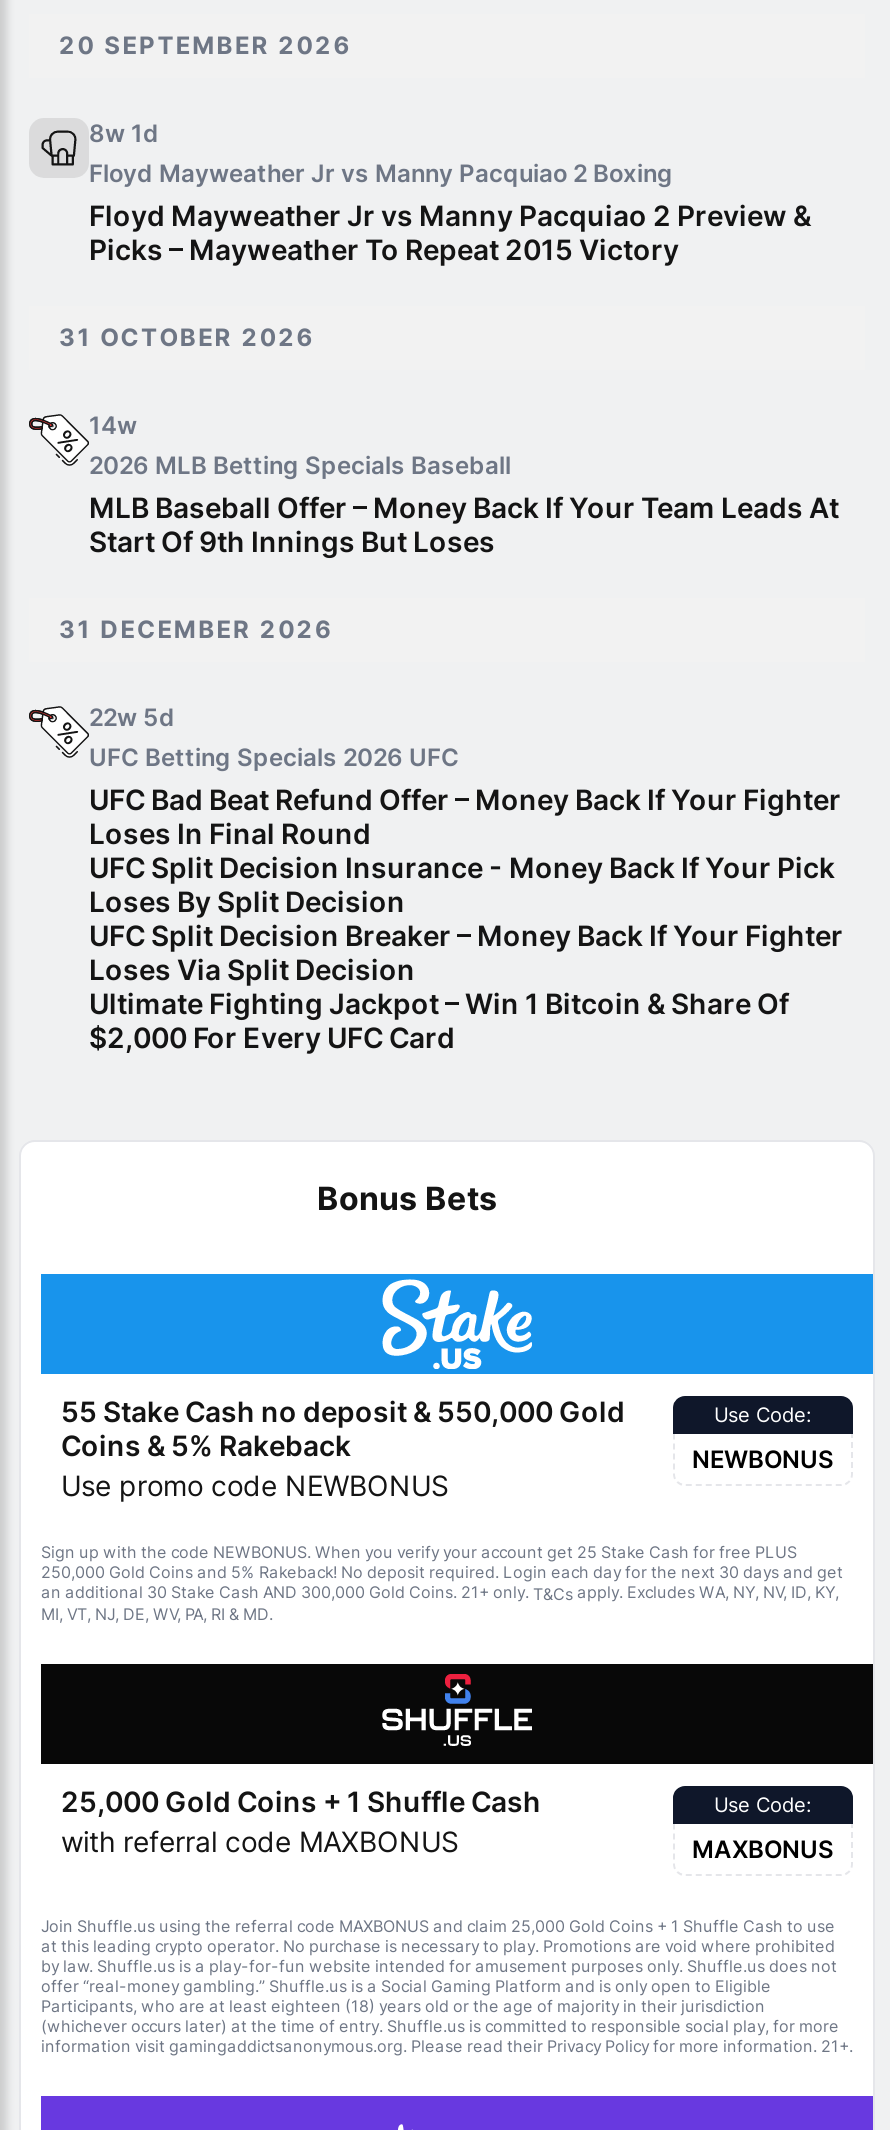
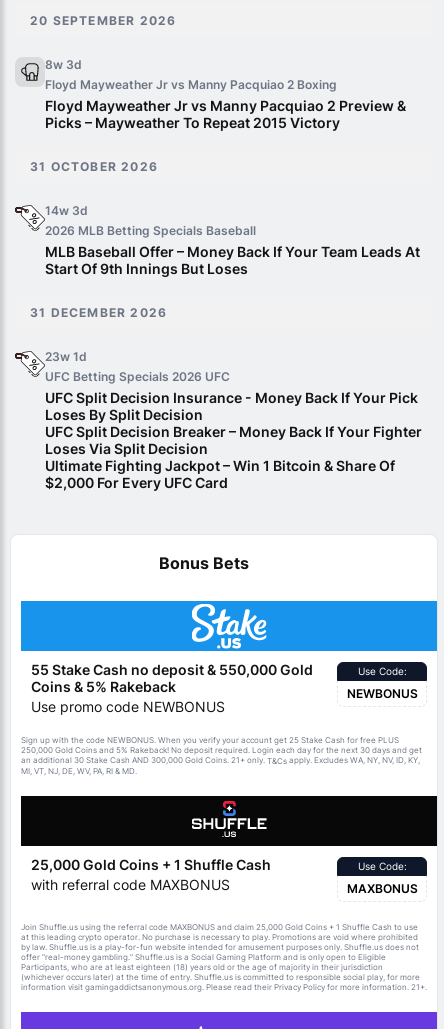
[89,117,159,147] 8w 1d -> [45,57,82,72] 8w 3d
[89,409,137,439] 14w -> [45,203,88,218] 14w 3d
[89,701,175,731] 22w 5d -> [45,349,87,364] 23w 1d
[89,781,841,849] UFC Bad Beat Refund Offer – Money Back If Your Fighter | Loses In Final Round -> none

